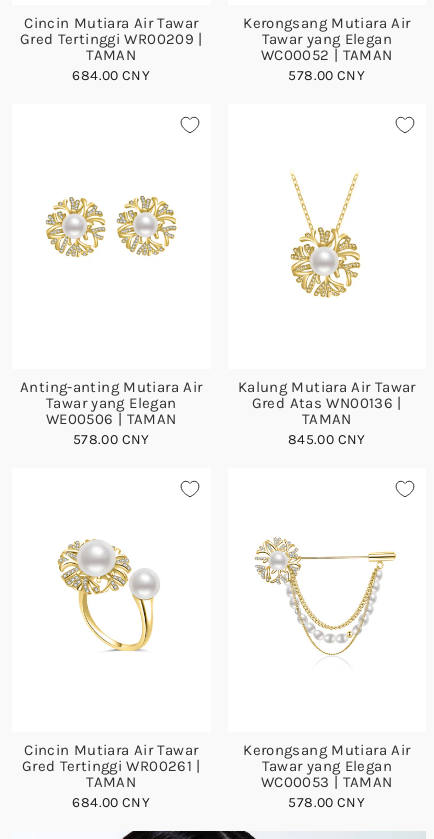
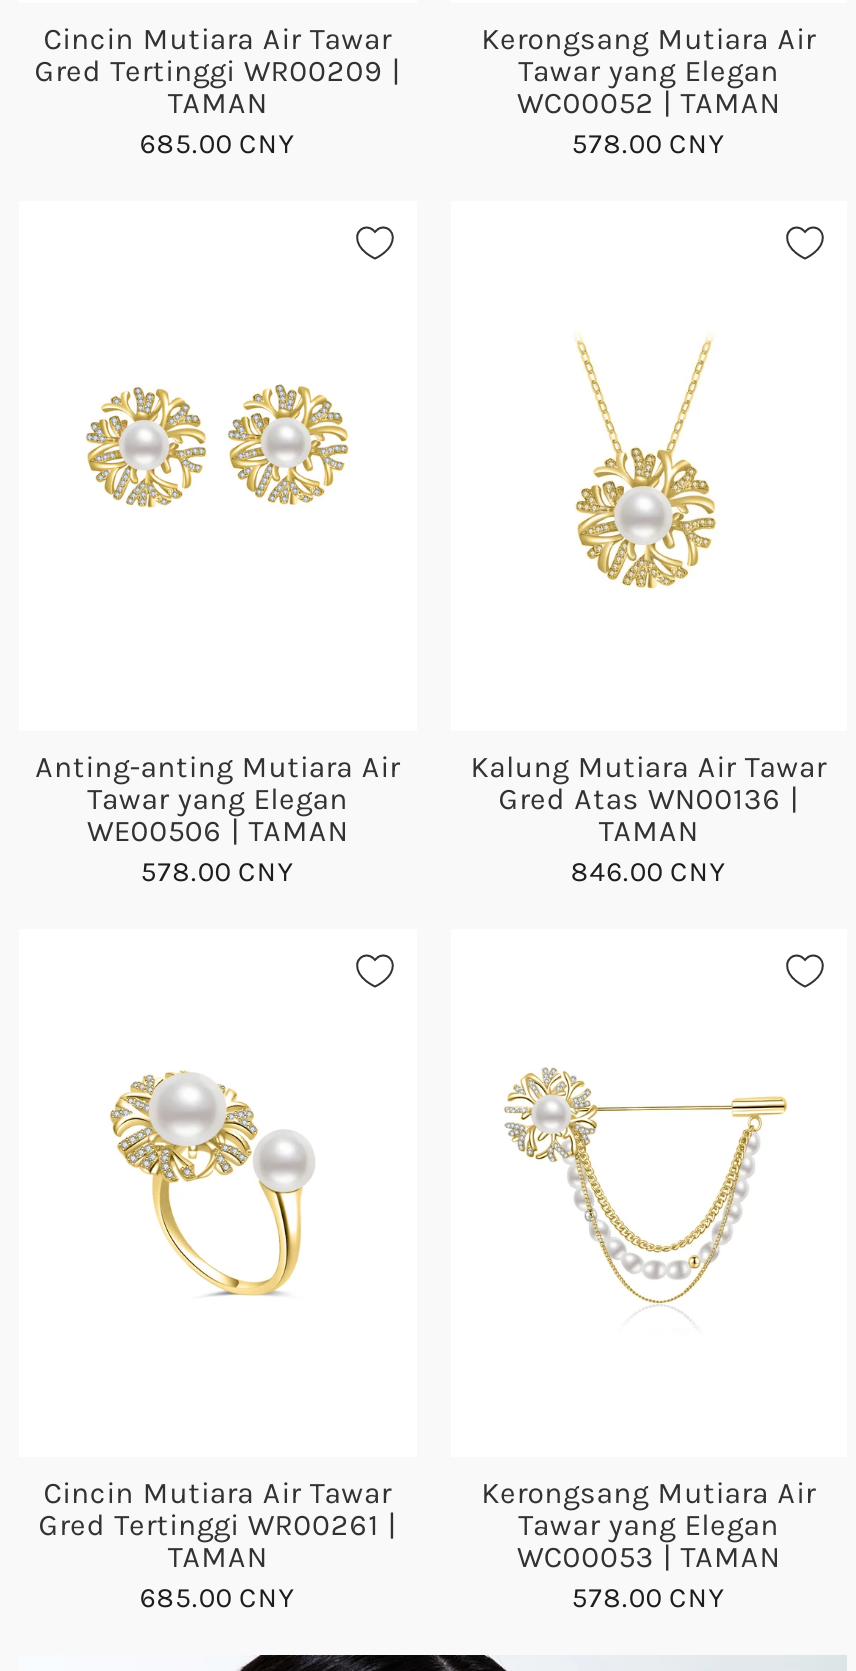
[72,67,150,84] 684.00 CNY -> [140,127,295,161] 685.00 CNY
[288,431,366,448] 845.00 CNY -> [571,854,726,888] 846.00 CNY
[72,794,150,811] 684.00 CNY -> [140,1582,295,1616] 685.00 CNY

